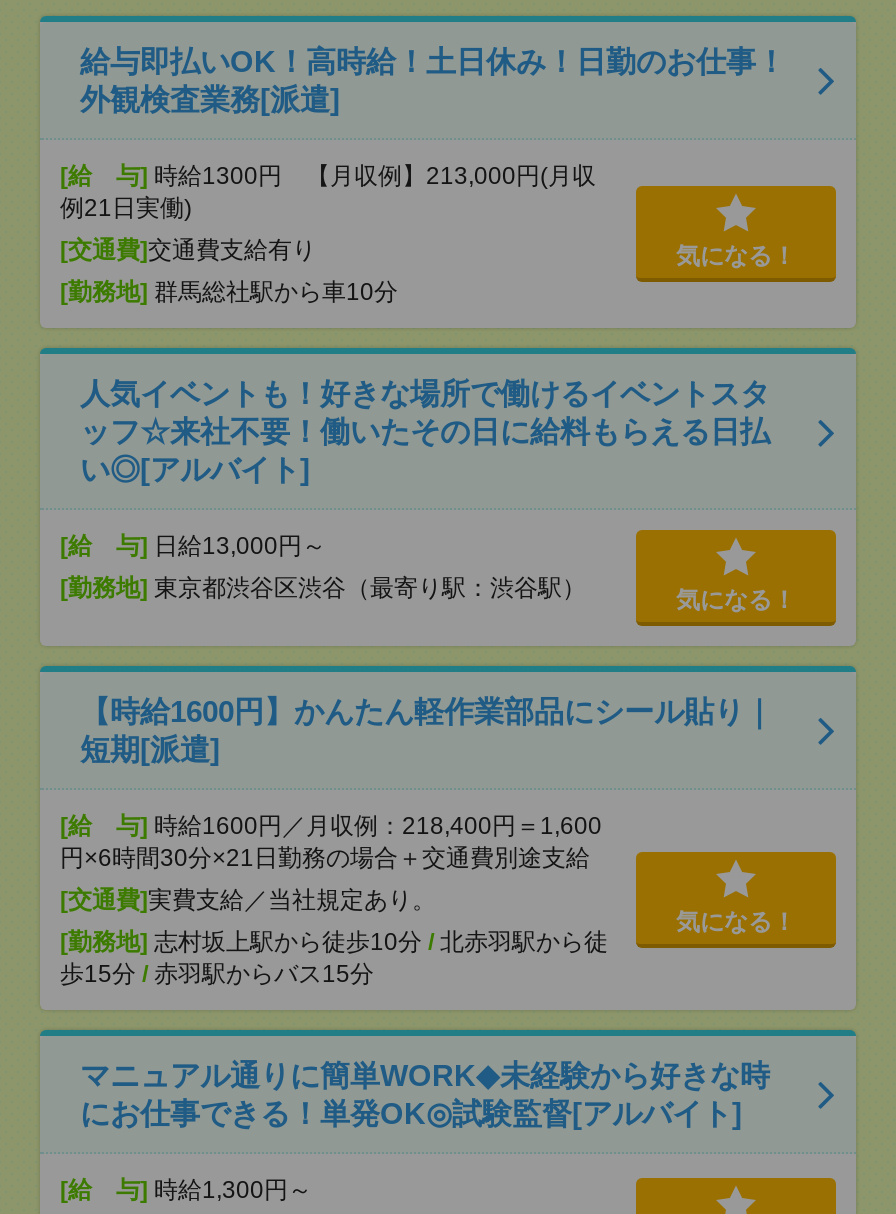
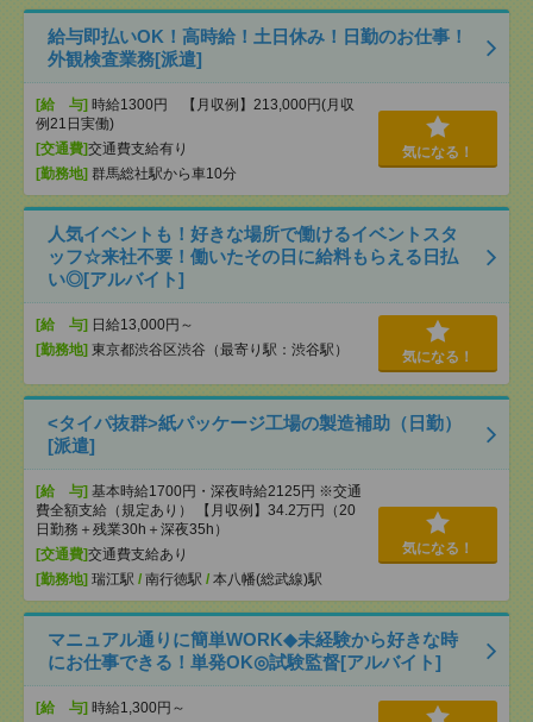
[80,694,774,766] 【時給1600円】かんたん軽作業部品にシール貼り｜ | 短期[派遣] -> [48,413,462,456] <タイパ抜群>紙パッケージ工場の製造補助（日勤） | [派遣]
[60,812,602,872] [給 与]時給1600円／月収例：218,400円＝1,600 | 円×6時間30分×21日勤務の場合＋交通費別途支給 -> [36,483,362,538] [給 与]基本時給1700円・深夜時給2125円 ※交通 | 費全額支給（規定あり） 【月収例】34.2万円（20 | 日勤務＋残業30h＋深夜35h）
[60,886,436,914] [交通費]実費支給／当社規定あり。 -> [36,546,188,563] [交通費]交通費支給あり
[60,928,608,988] [勤務地]志村坂上駅から徒歩10分/北赤羽駅から徒 | 歩15分/赤羽駅からバス15分 -> [36,571,322,588] [勤務地]瑞江駅/南行徳駅/本八幡(総武線)駅

